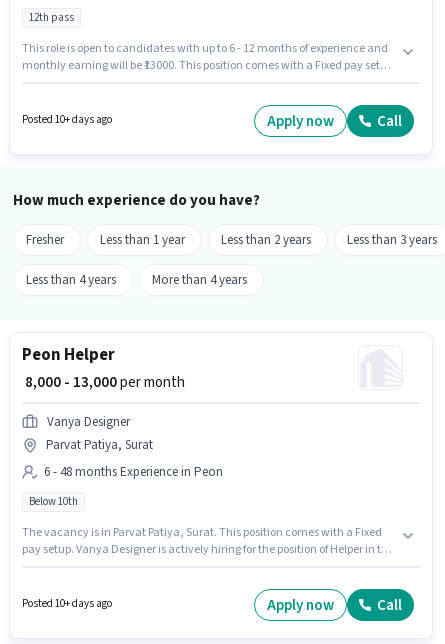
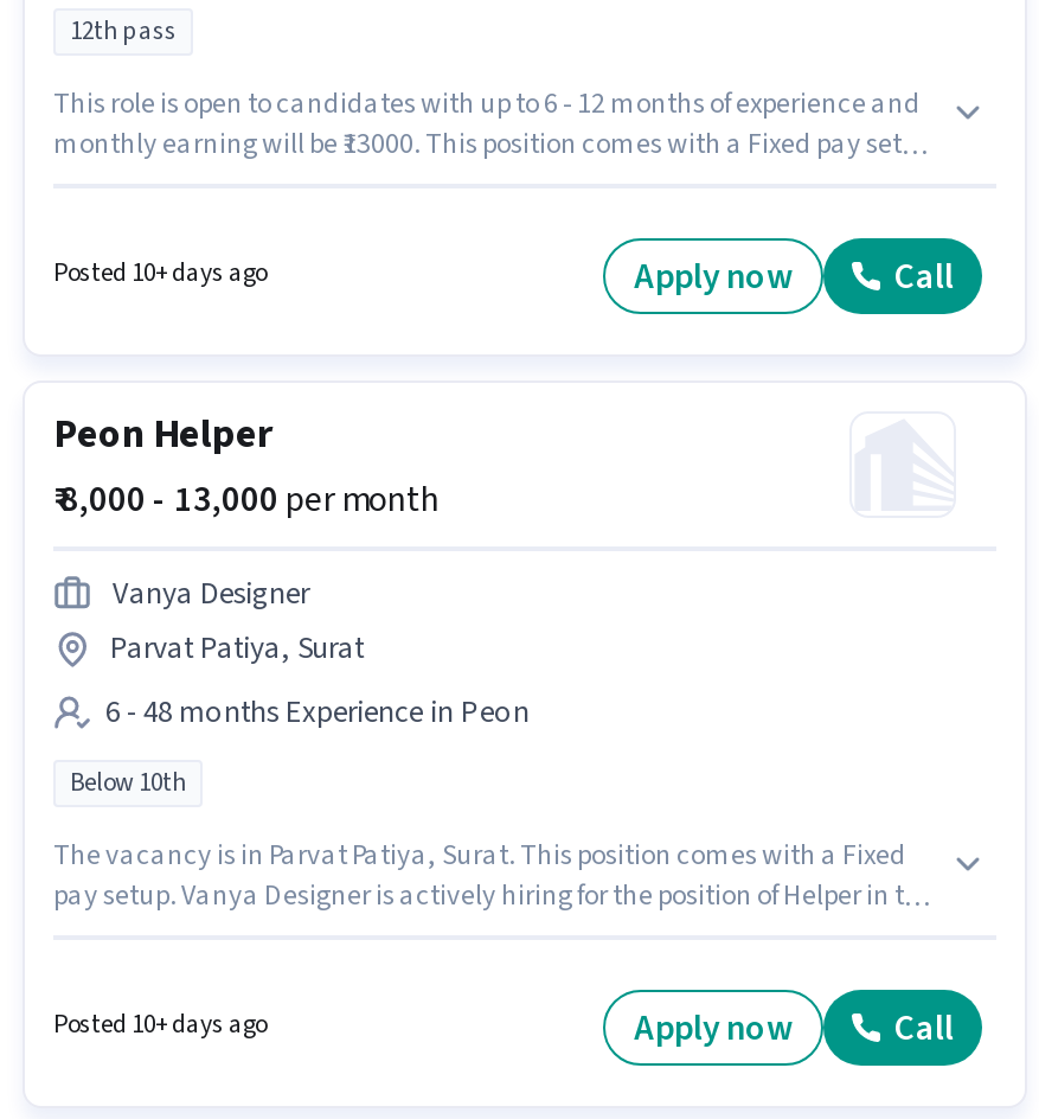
[13,190,437,289] How much experience do you have? | Fresher | Less than 1 year | Less than 2 years | Less than 3 years | Less than 4 years | More than 4 years -> none

